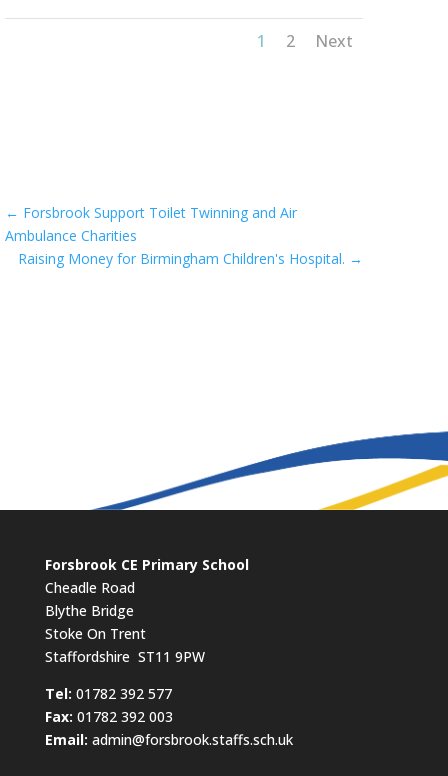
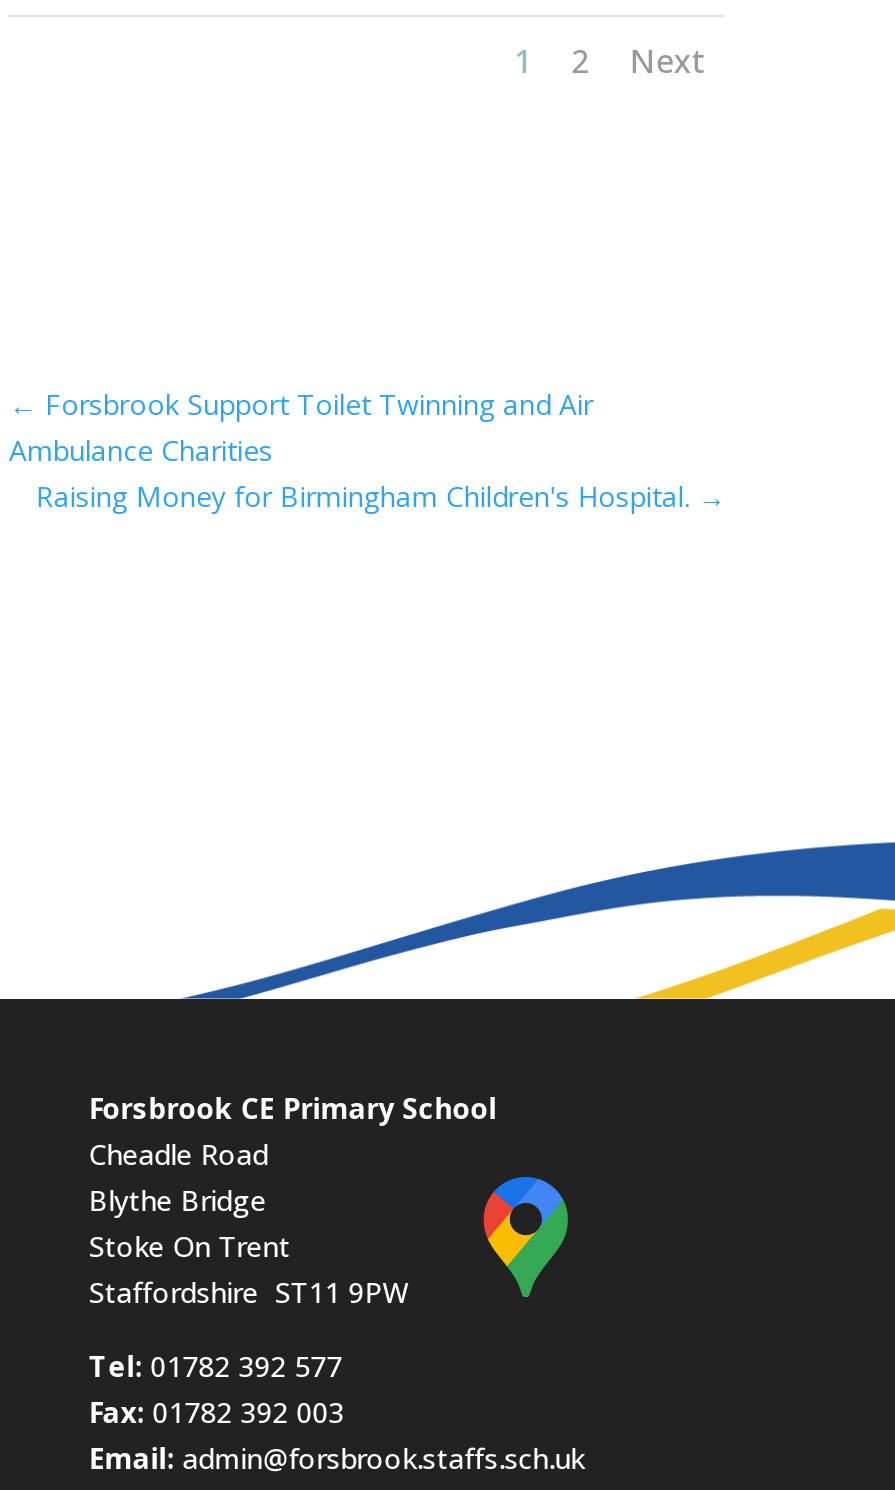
none -> [481,1175,569,1299] [image]

